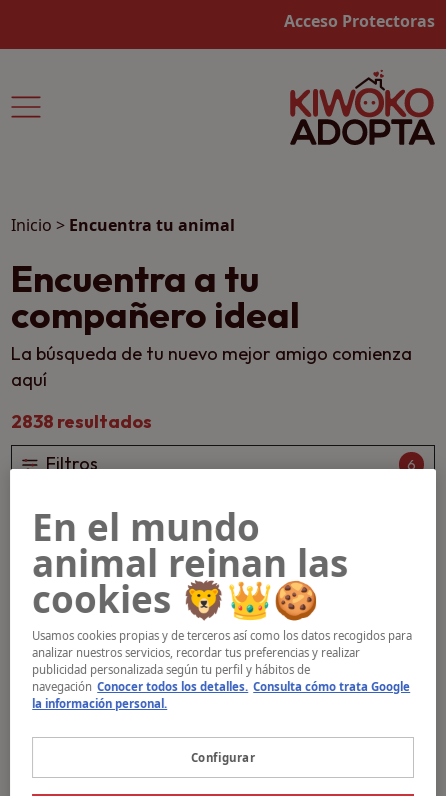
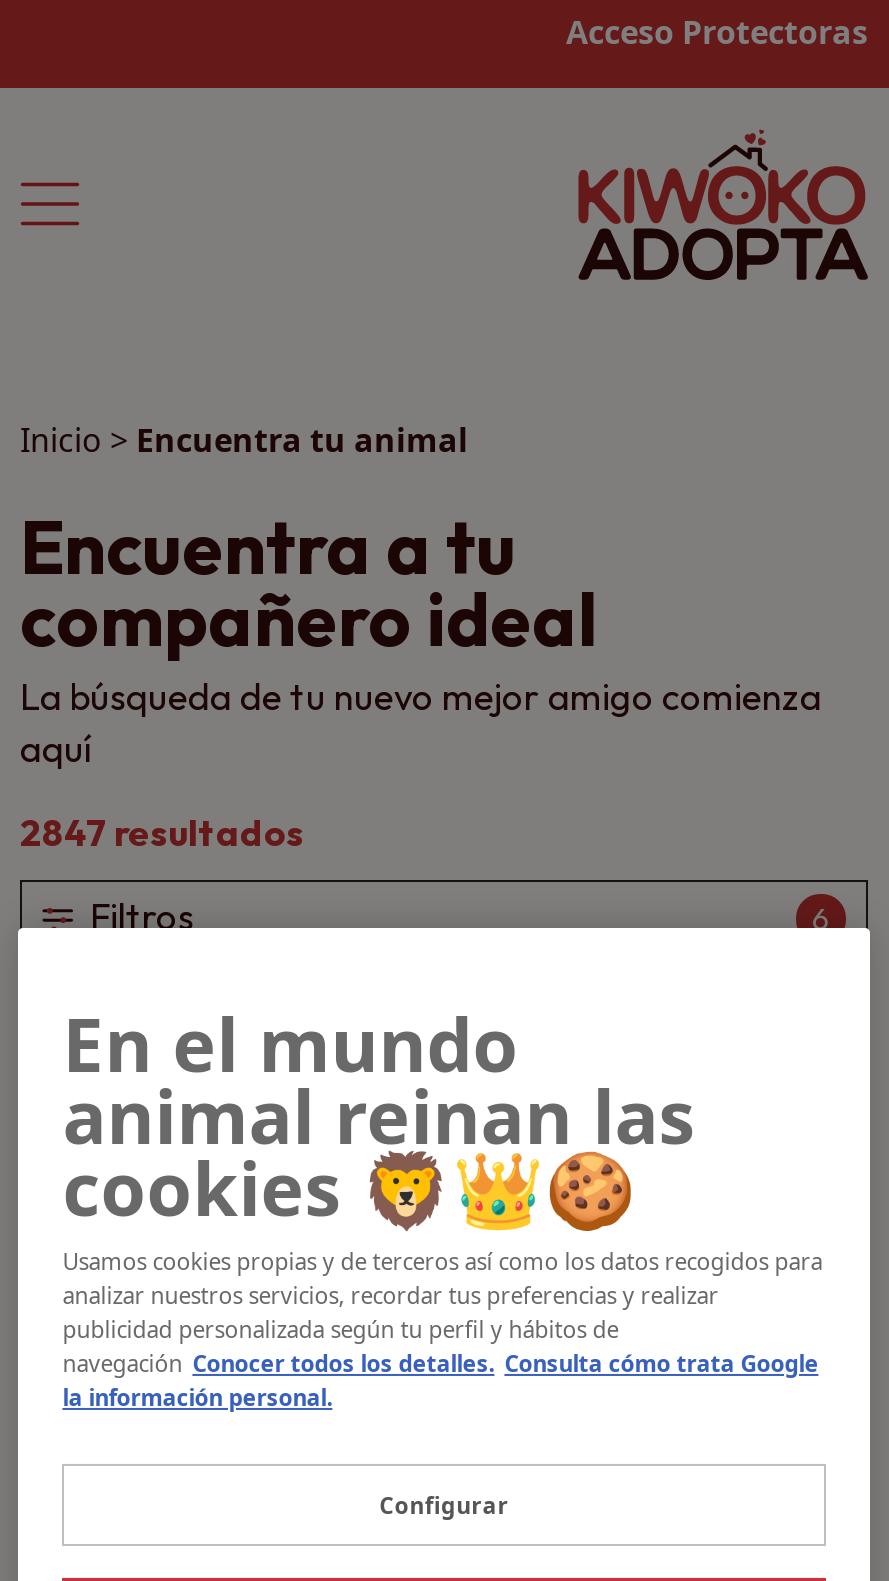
[11,410,152,433] 2838 resultados -> [20,810,304,856] 2847 resultados

